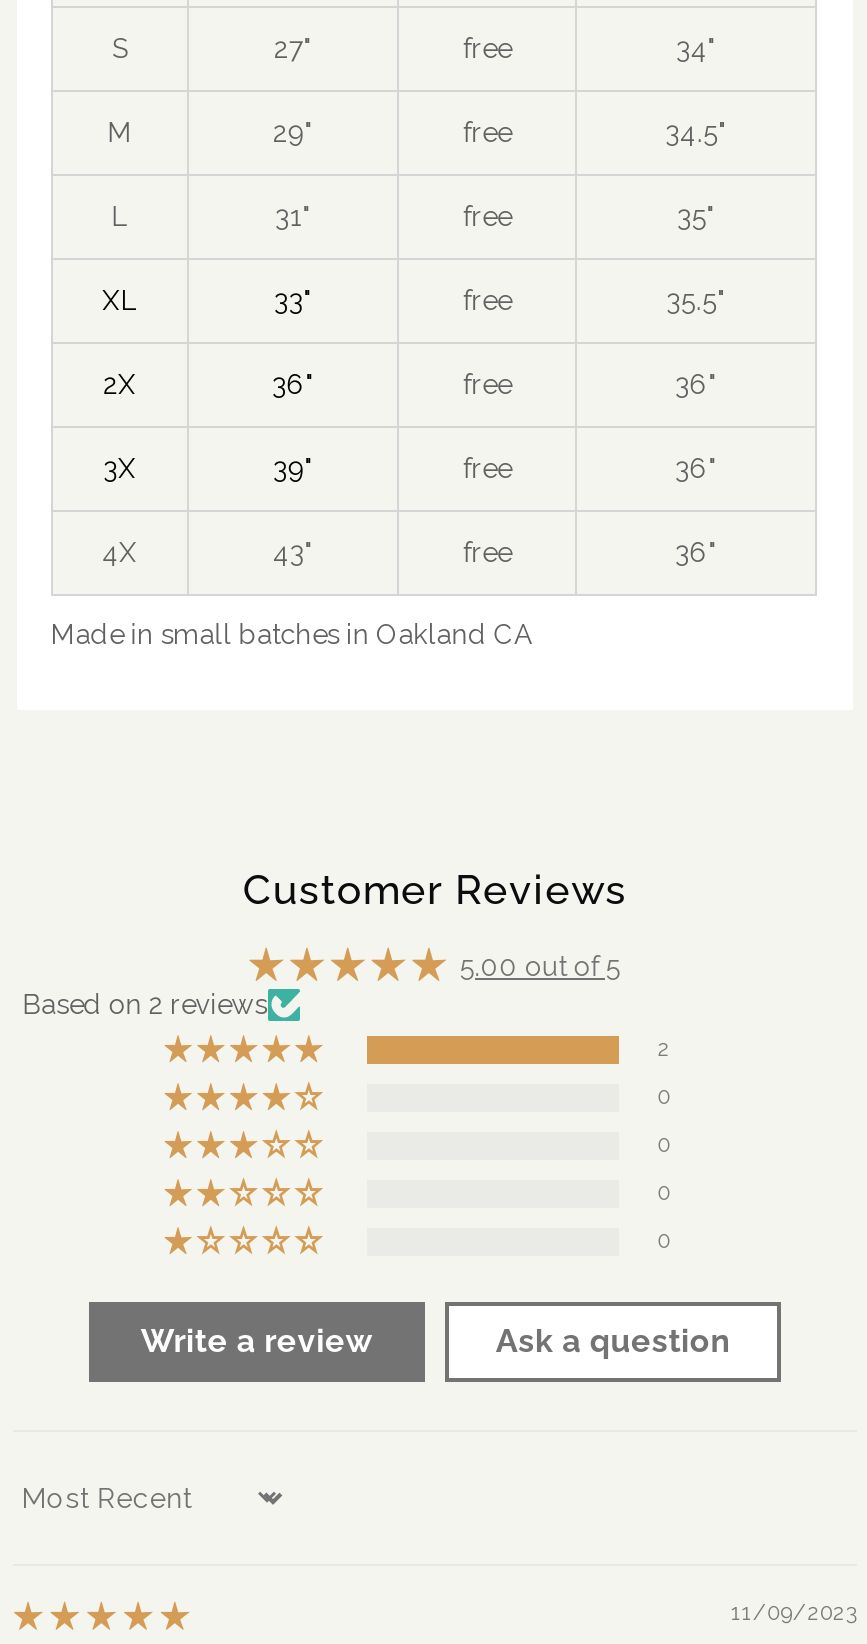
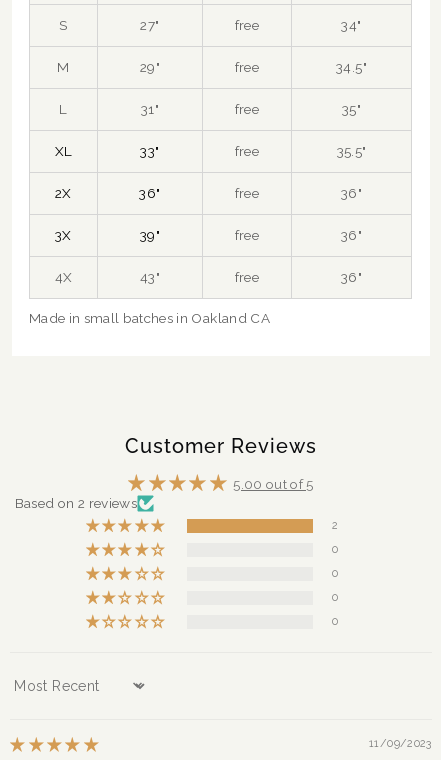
[141,1322,731,1360] Write a review | Ask a question -> none

